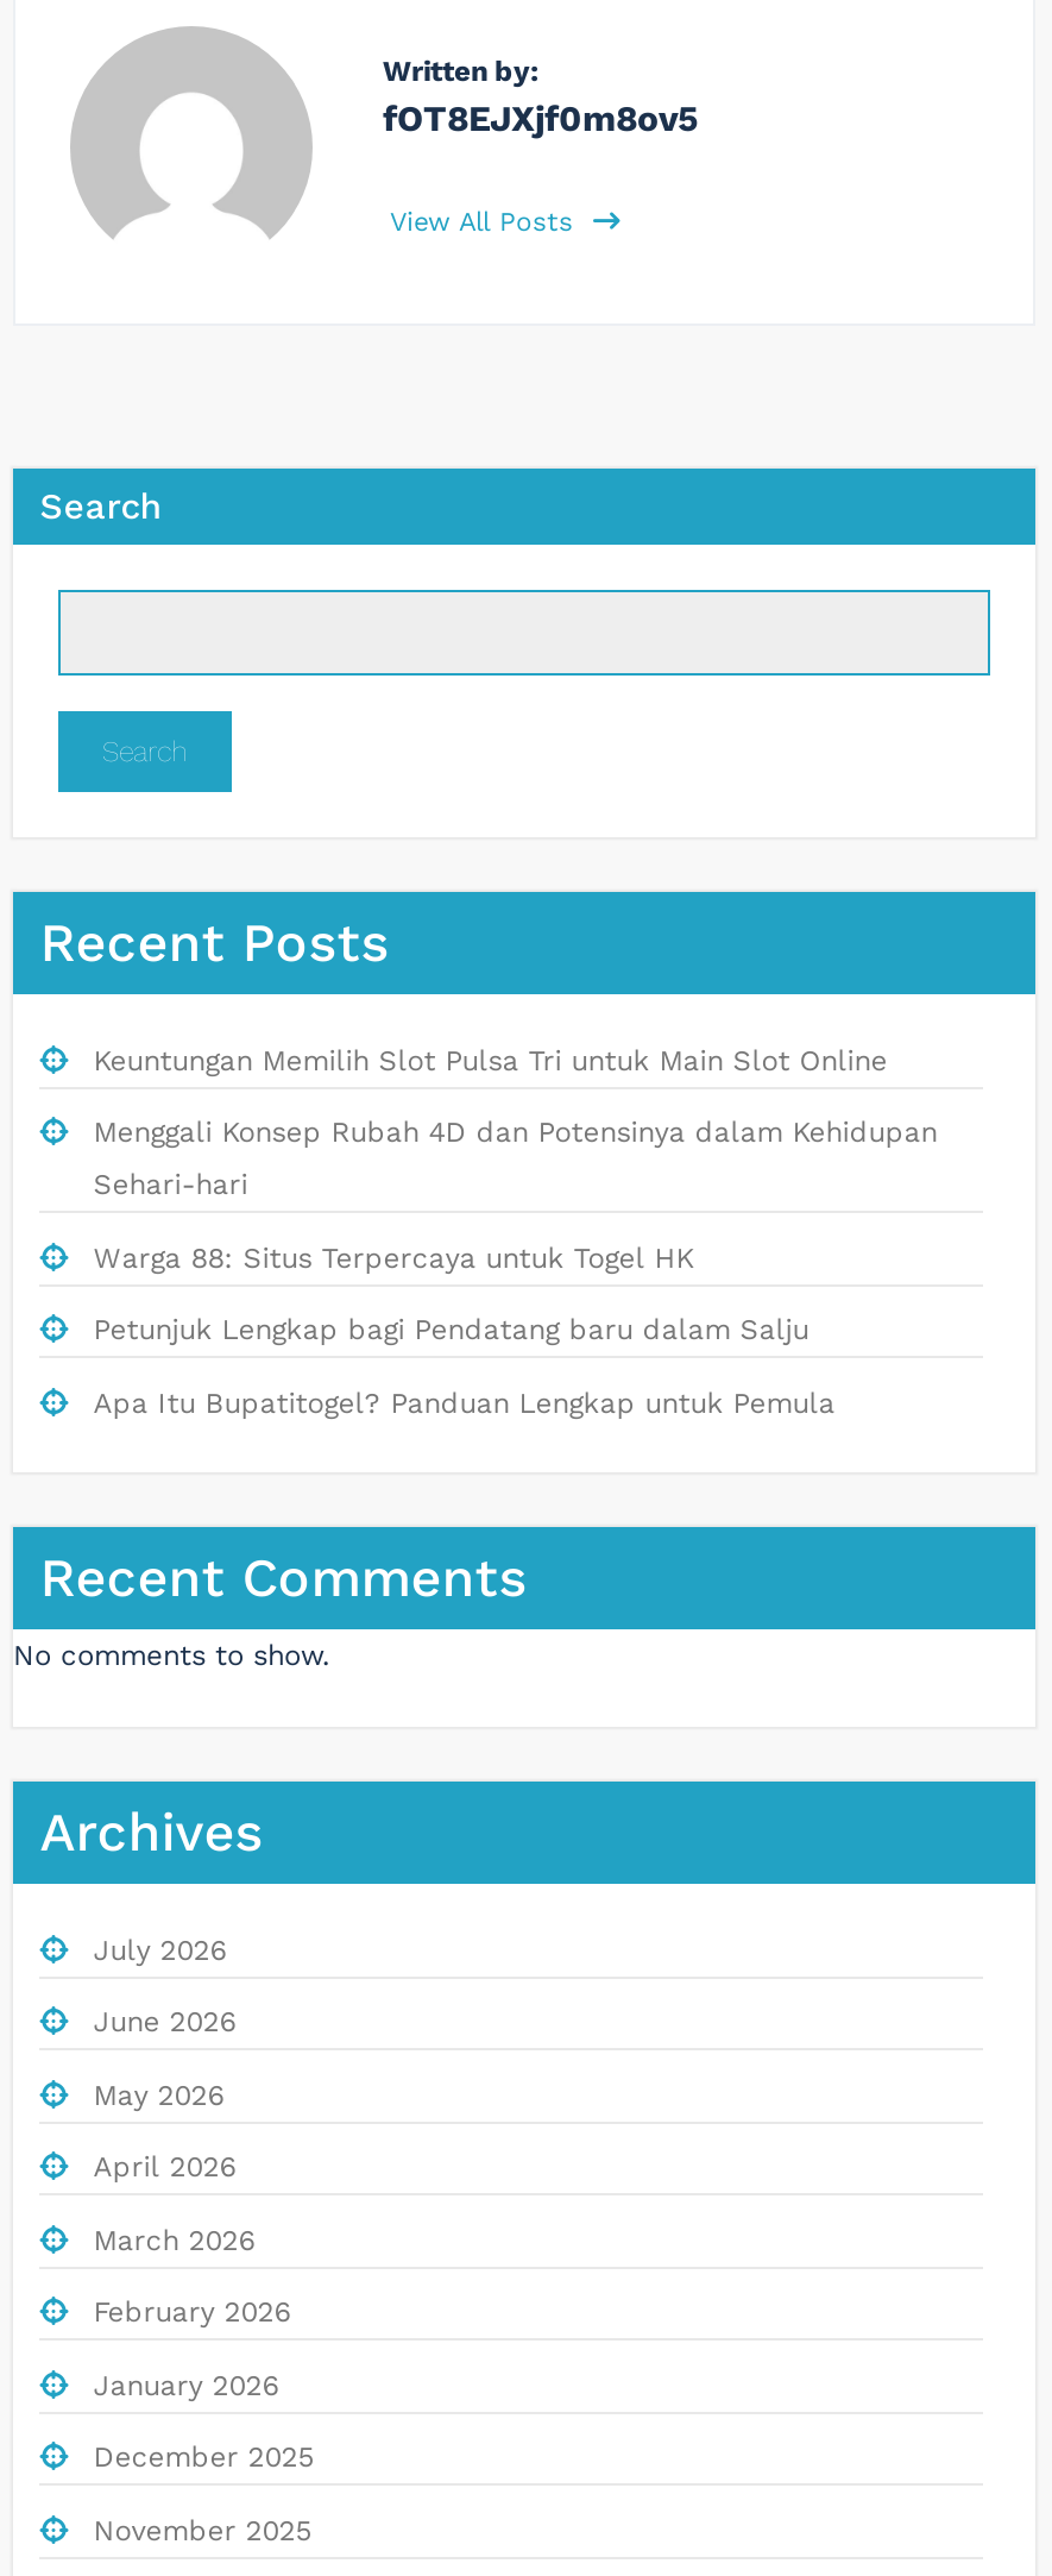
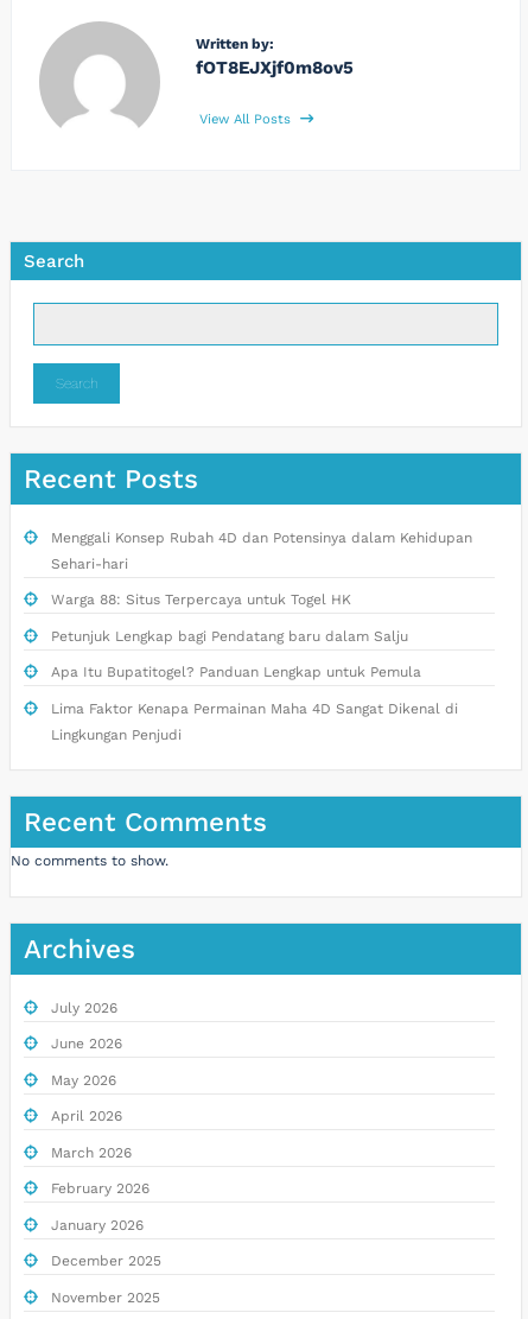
[93,1043,887,1077] Keuntungan Memilih Slot Pulsa Tri untuk Main Slot Online -> none
moved [93,1116,937,1419] -> [51,529,472,680]: Menggali Konsep Rubah 4D dan Potensinya dalam Kehidupan | Sehari-hari | Warga 88: Situs Terpercaya untuk Togel HK | Petunjuk Lengkap bagi Pendatang baru dalam Salju | Apa Itu Bupatitogel? Panduan Lengkap untuk Pemula
none -> [51,700,458,743] Lima Faktor Kenapa Permainan Maha 4D Sangat Dikenal di | Lingkungan Penjudi

